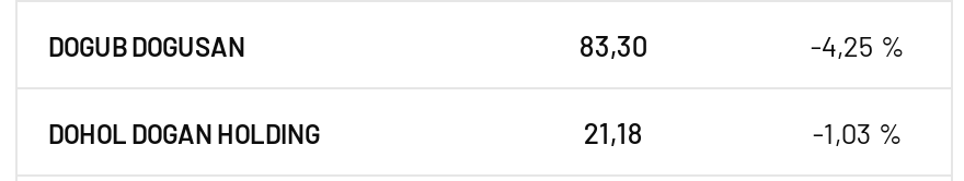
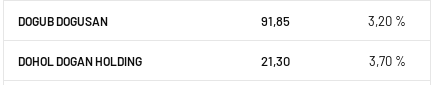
[579,27,647,62] 83,30 -> [261,12,290,28] 91,85
[810,27,905,62] -4,25 % -> [368,12,406,28] 3,20 %
[584,114,643,149] 21,18 -> [261,52,290,68] 21,30
[813,114,902,149] -1,03 % -> [369,52,406,68] 3,70 %

